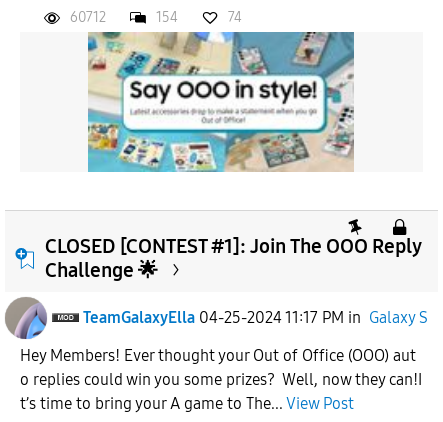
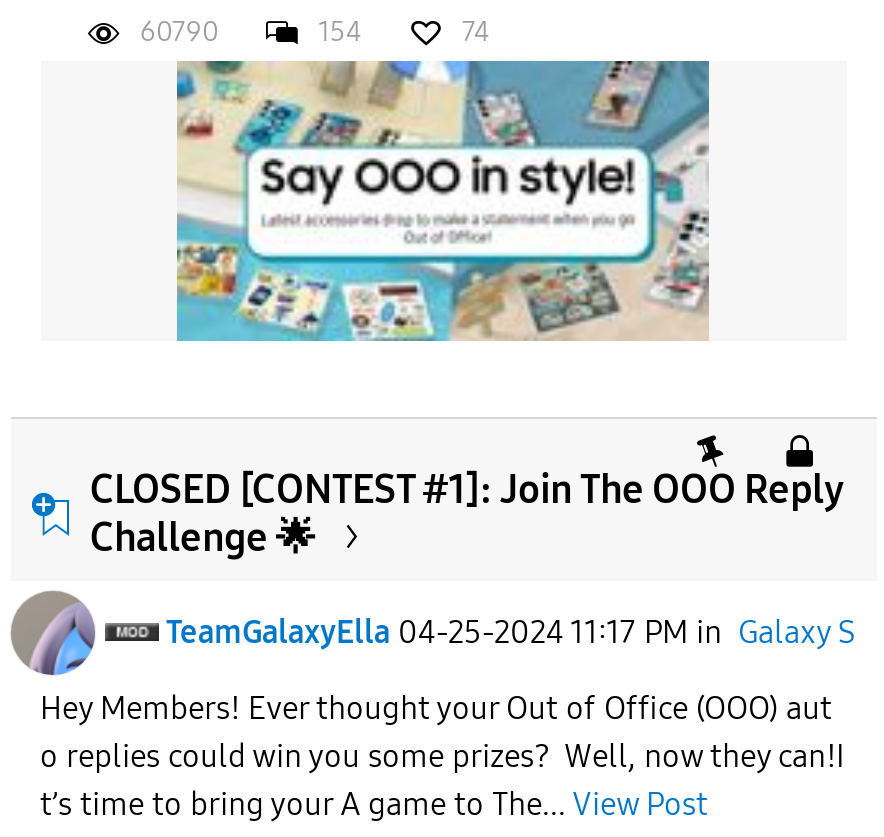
[69,9,105,26] 60712 -> [140,15,218,49] 60790

